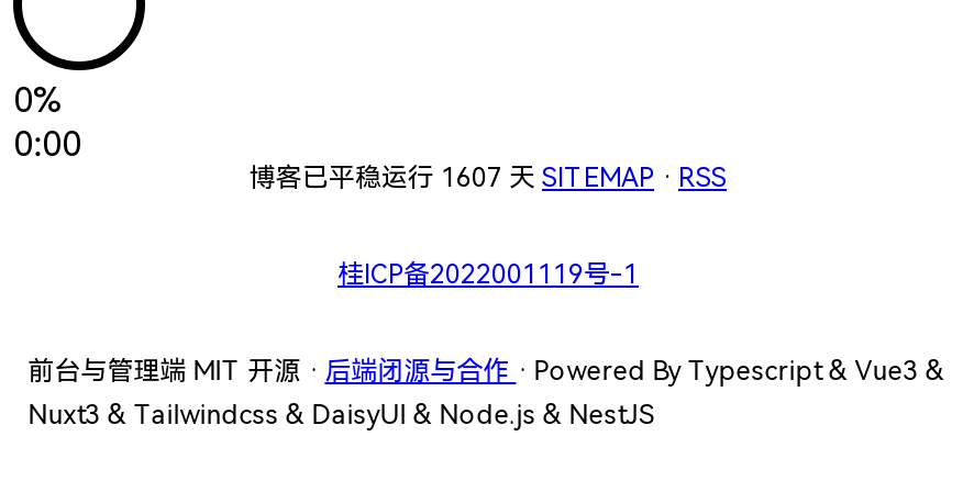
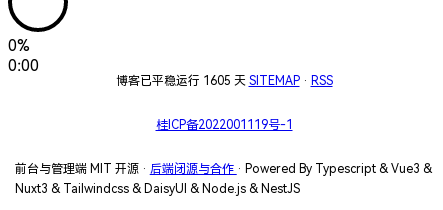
[250,163,727,194] 博客已平稳运行 1607 天SITEMAP · RSS -> [115,74,332,88] 博客已平稳运行 1605 天SITEMAP · RSS

